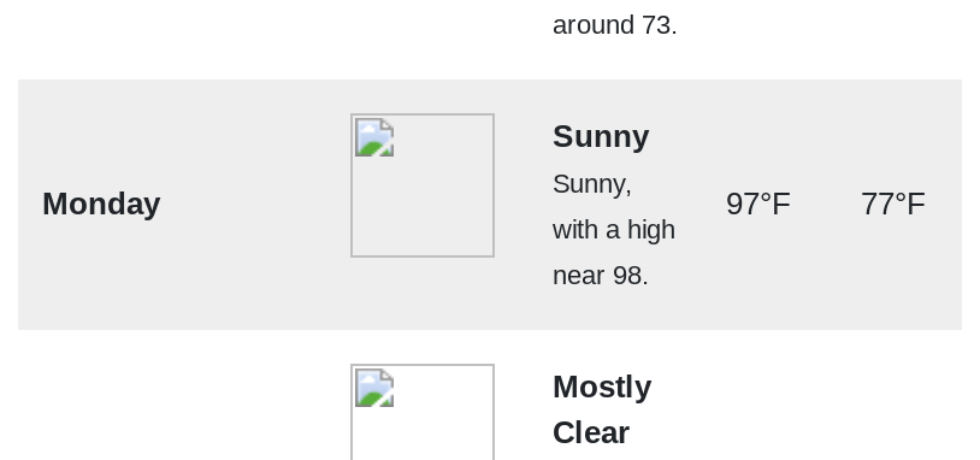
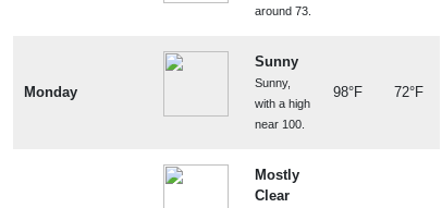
[726,185,926,222] 97°F | 77°F -> [333,84,423,100] 98°F | 72°F
[553,260,649,289] near 98. -> [255,118,305,131] near 100.

